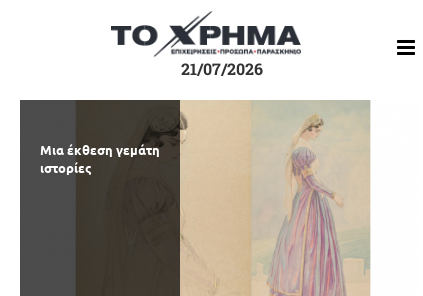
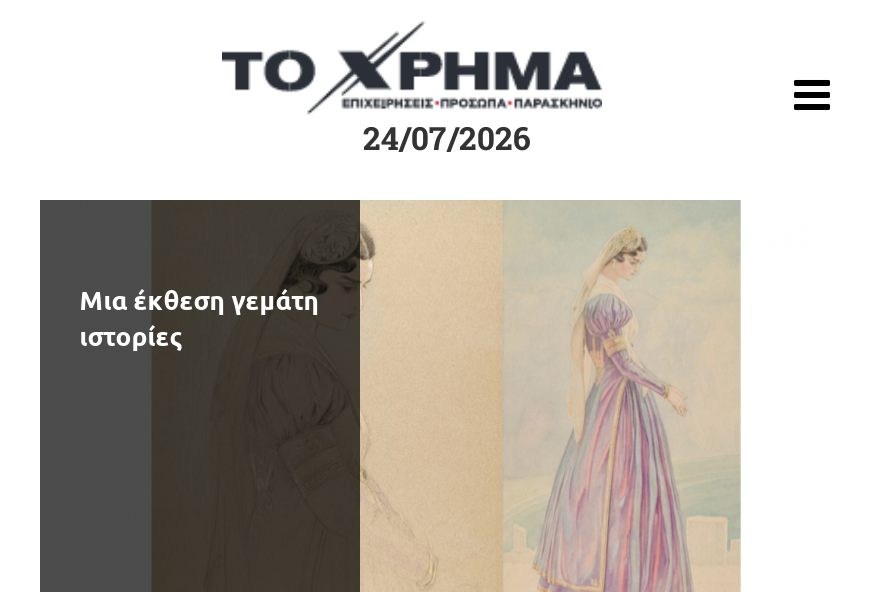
[181,58,263,79] 21/07/2026 -> [363,117,531,159] 24/07/2026

